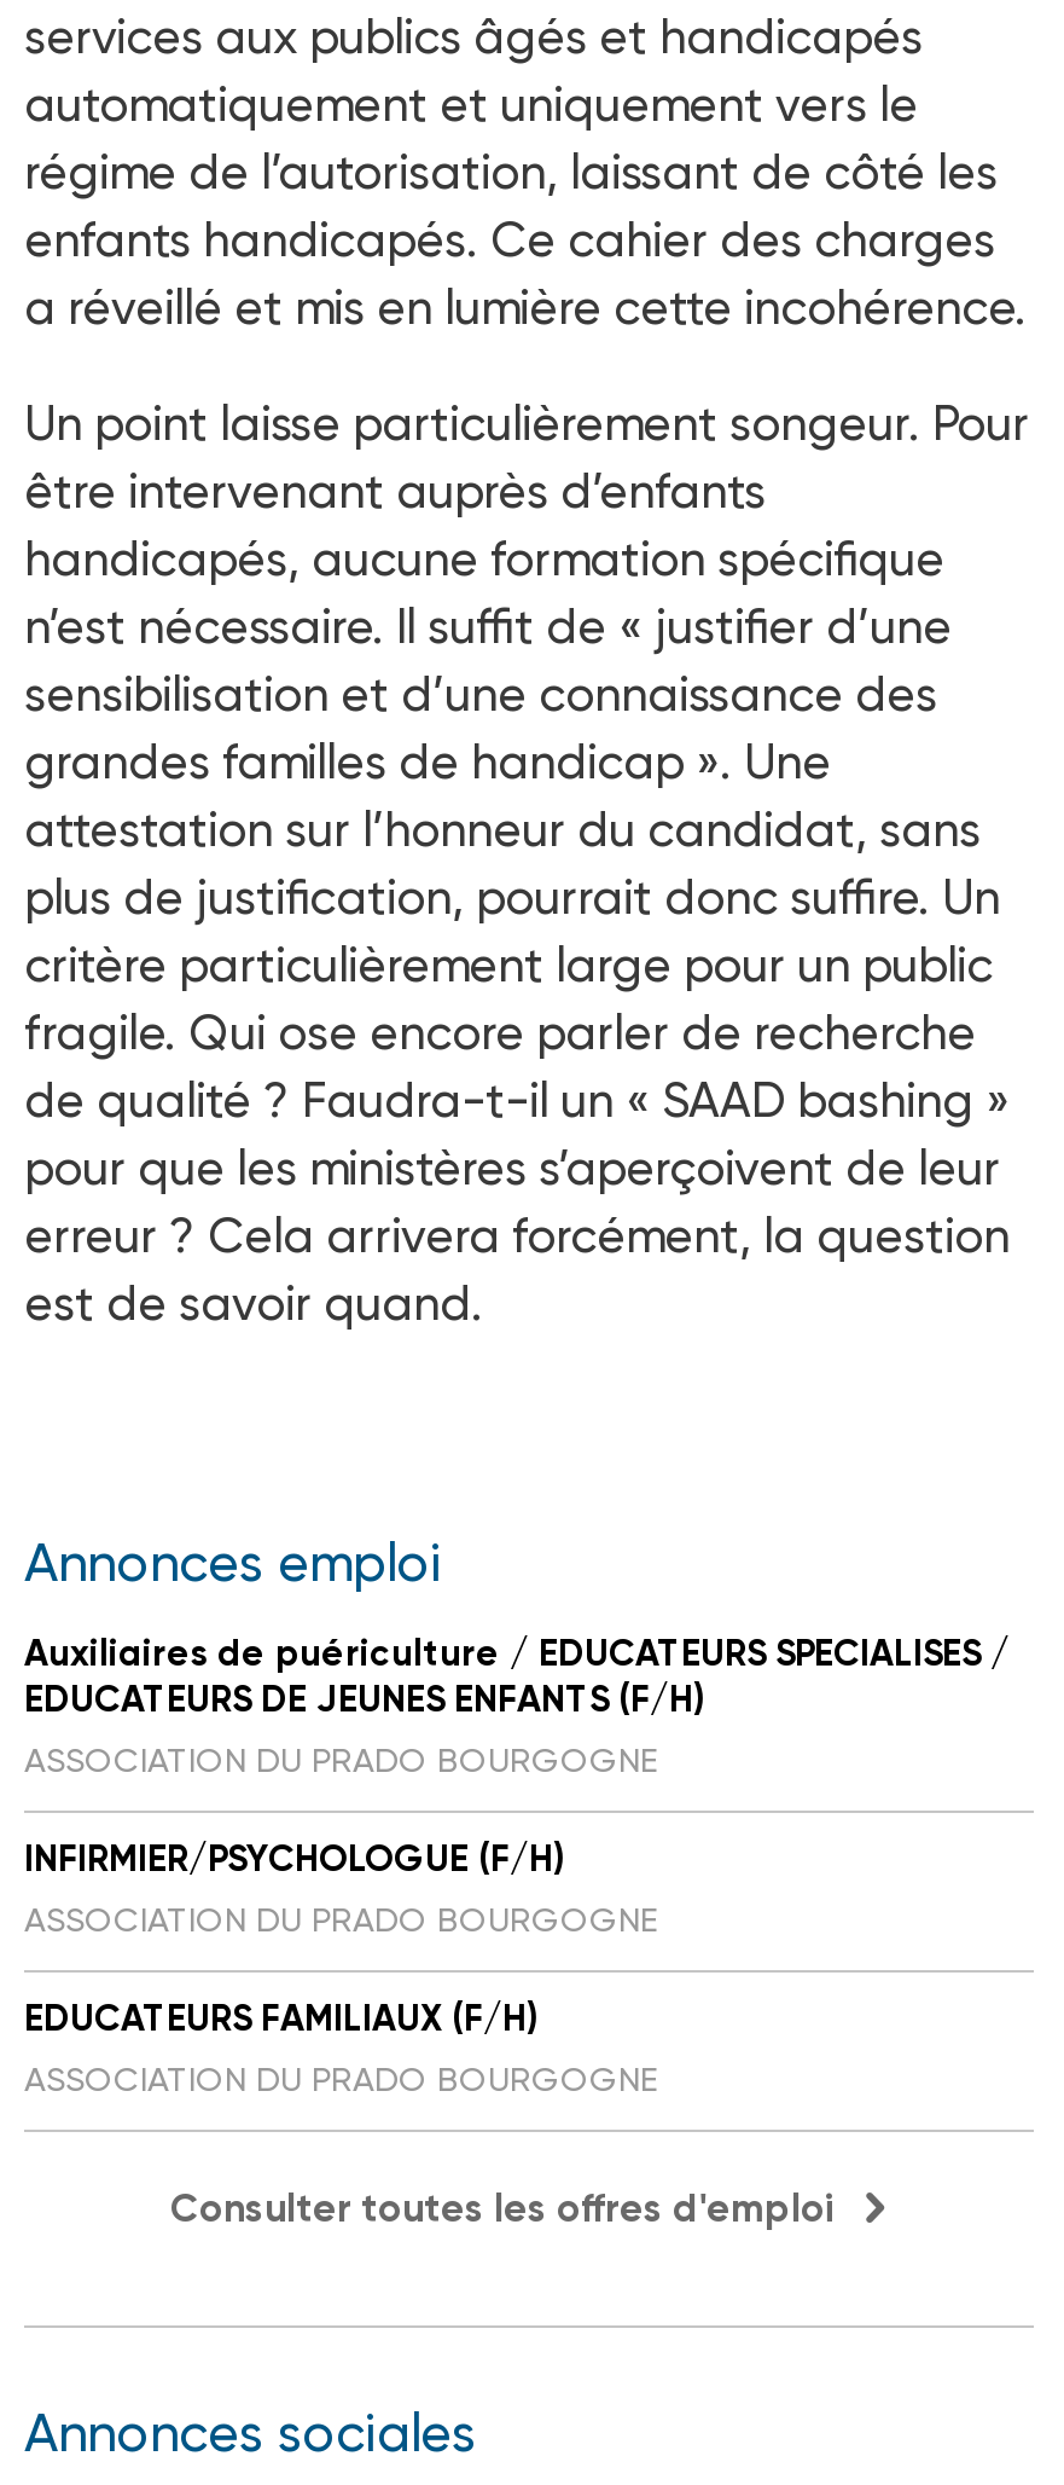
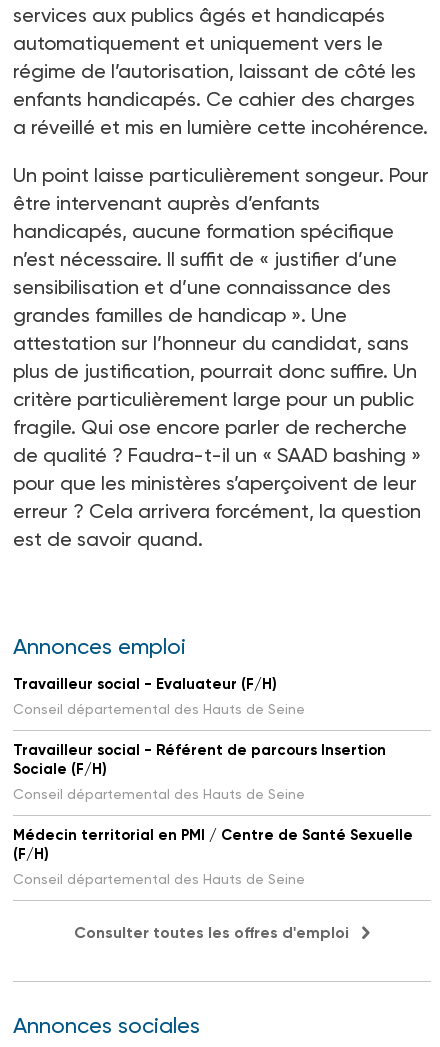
[24,1632,1010,1779] Auxiliaires de puériculture / EDUCATEURS SPECIALISES / | EDUCATEURS DE JEUNES ENFANTS (F/H) | ASSOCIATION DU PRADO BOURGOGNE -> [13,675,305,717] Travailleur social - Evaluateur (F/H) | Conseil départemental des Hauts de Seine
[24,1837,657,1939] INFIRMIER/PSYCHOLOGUE (F/H) | ASSOCIATION DU PRADO BOURGOGNE -> [13,741,386,802] Travailleur social - Référent de parcours Insertion | Sociale (F/H) | Conseil départemental des Hauts de Seine
[24,1997,657,2098] EDUCATEURS FAMILIAUX (F/H) | ASSOCIATION DU PRADO BOURGOGNE -> [13,826,413,887] Médecin territorial en PMI / Centre de Santé Sexuelle | (F/H) | Conseil départemental des Hauts de Seine

